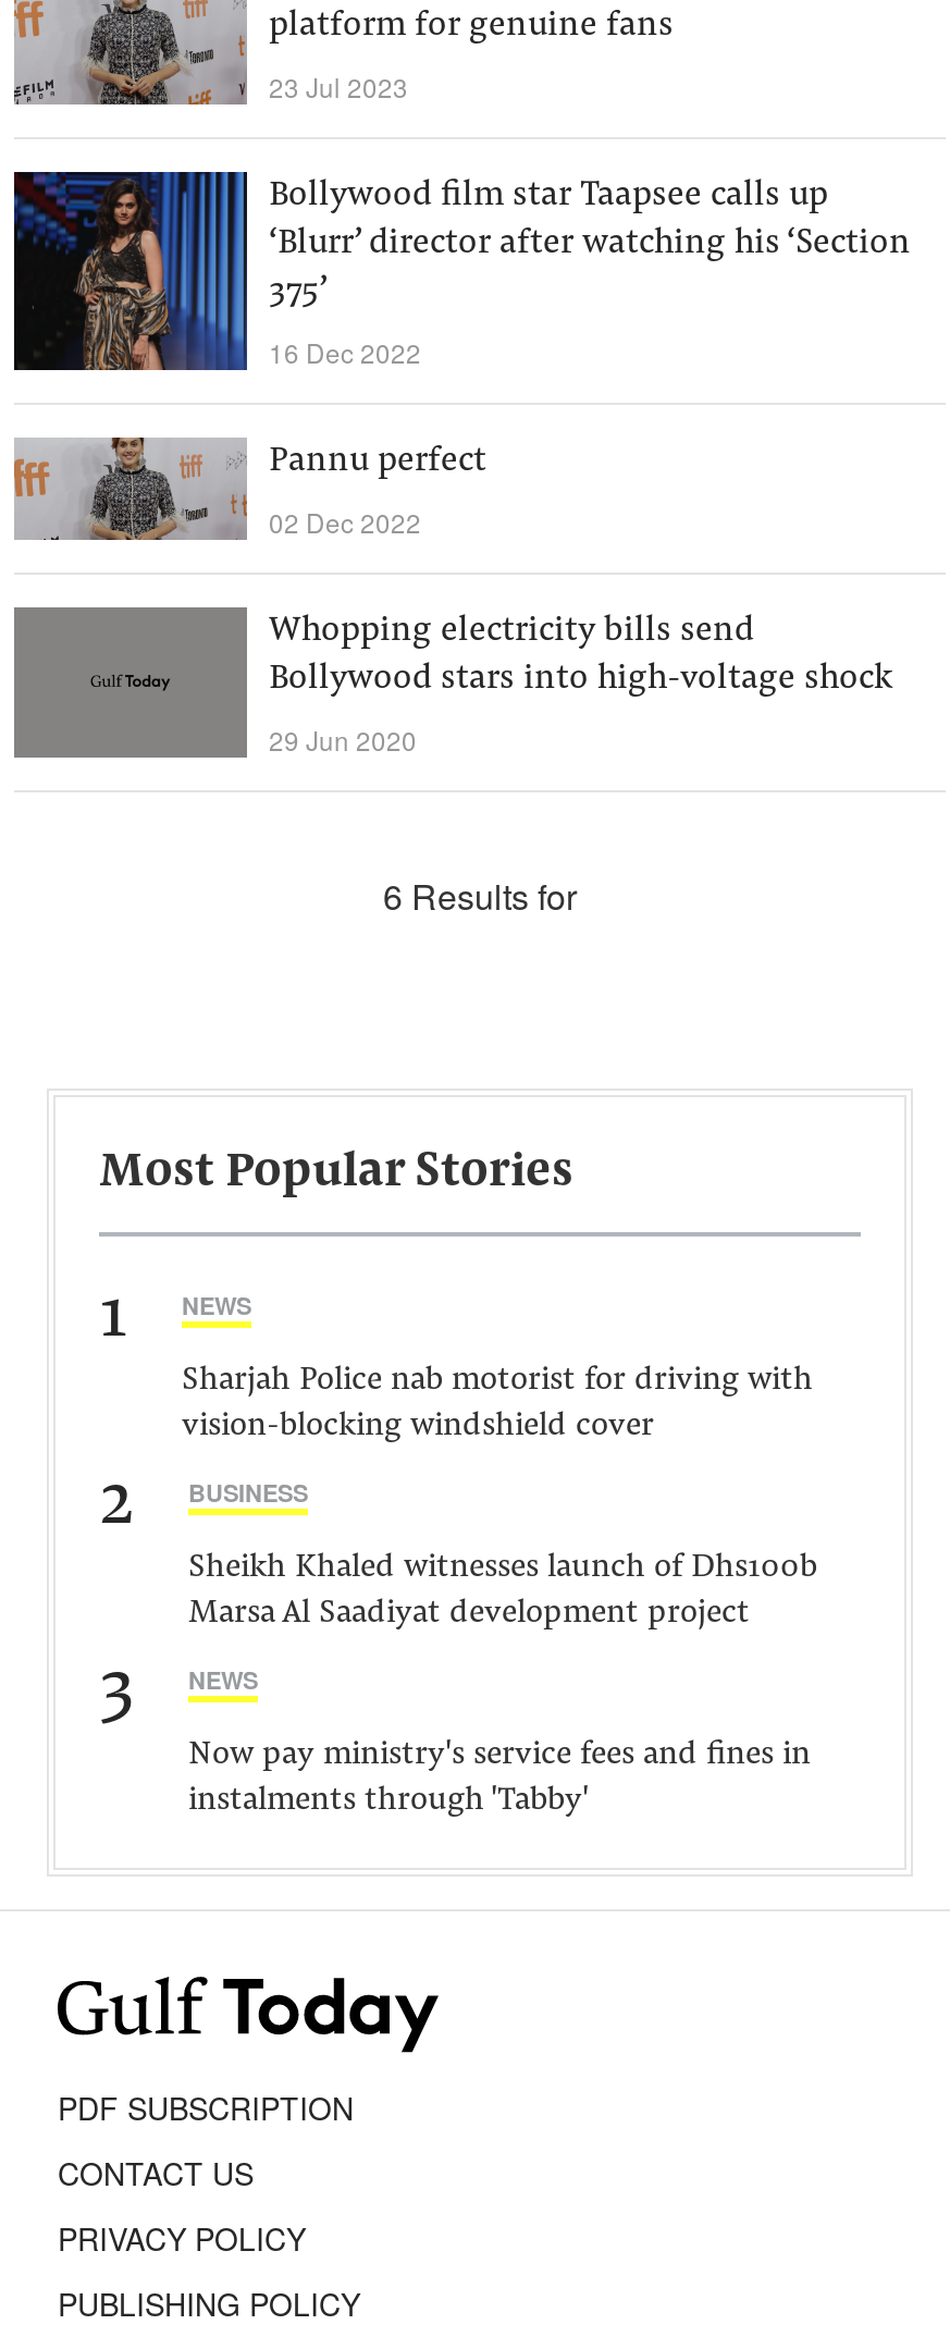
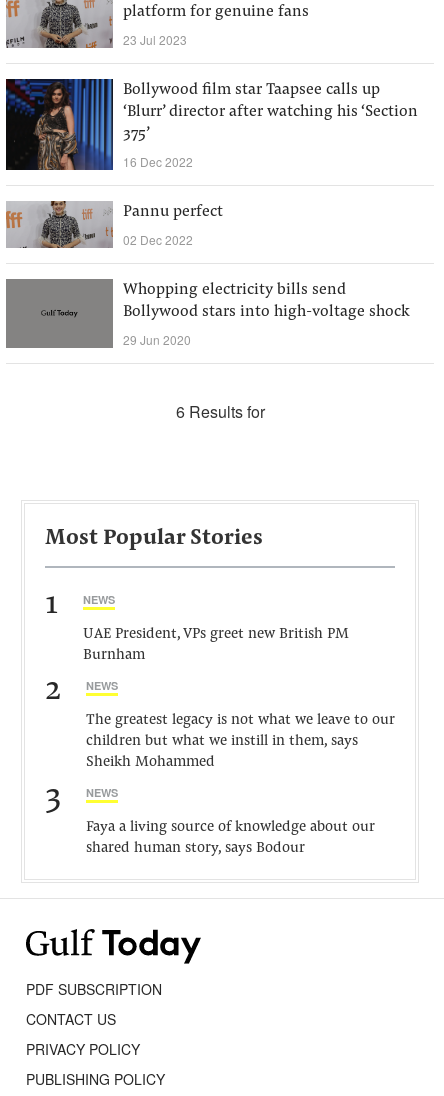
[182,1365,813,1443] Sharjah Police nab motorist for driving with | vision-blocking windshield cover -> [83,627,349,663] UAE President, VPs greet new British PM | Burnham
[188,1476,308,1509] BUSINESS -> [86,678,118,693] NEWS
[188,1552,817,1631] Sheikh Khaled witnesses launch of Dhs100b | Marsa Al Saadiyat development project -> [86,713,395,770] The greatest legacy is not what we leave to our | children but what we instill in them, says | Sheikh Mohammed
[188,1739,811,1818] Now pay ministry's service fees and fines in | instalments through 'Tabby' -> [86,820,375,856] Faya a living source of knowledge about our | shared human story, says Bodour

